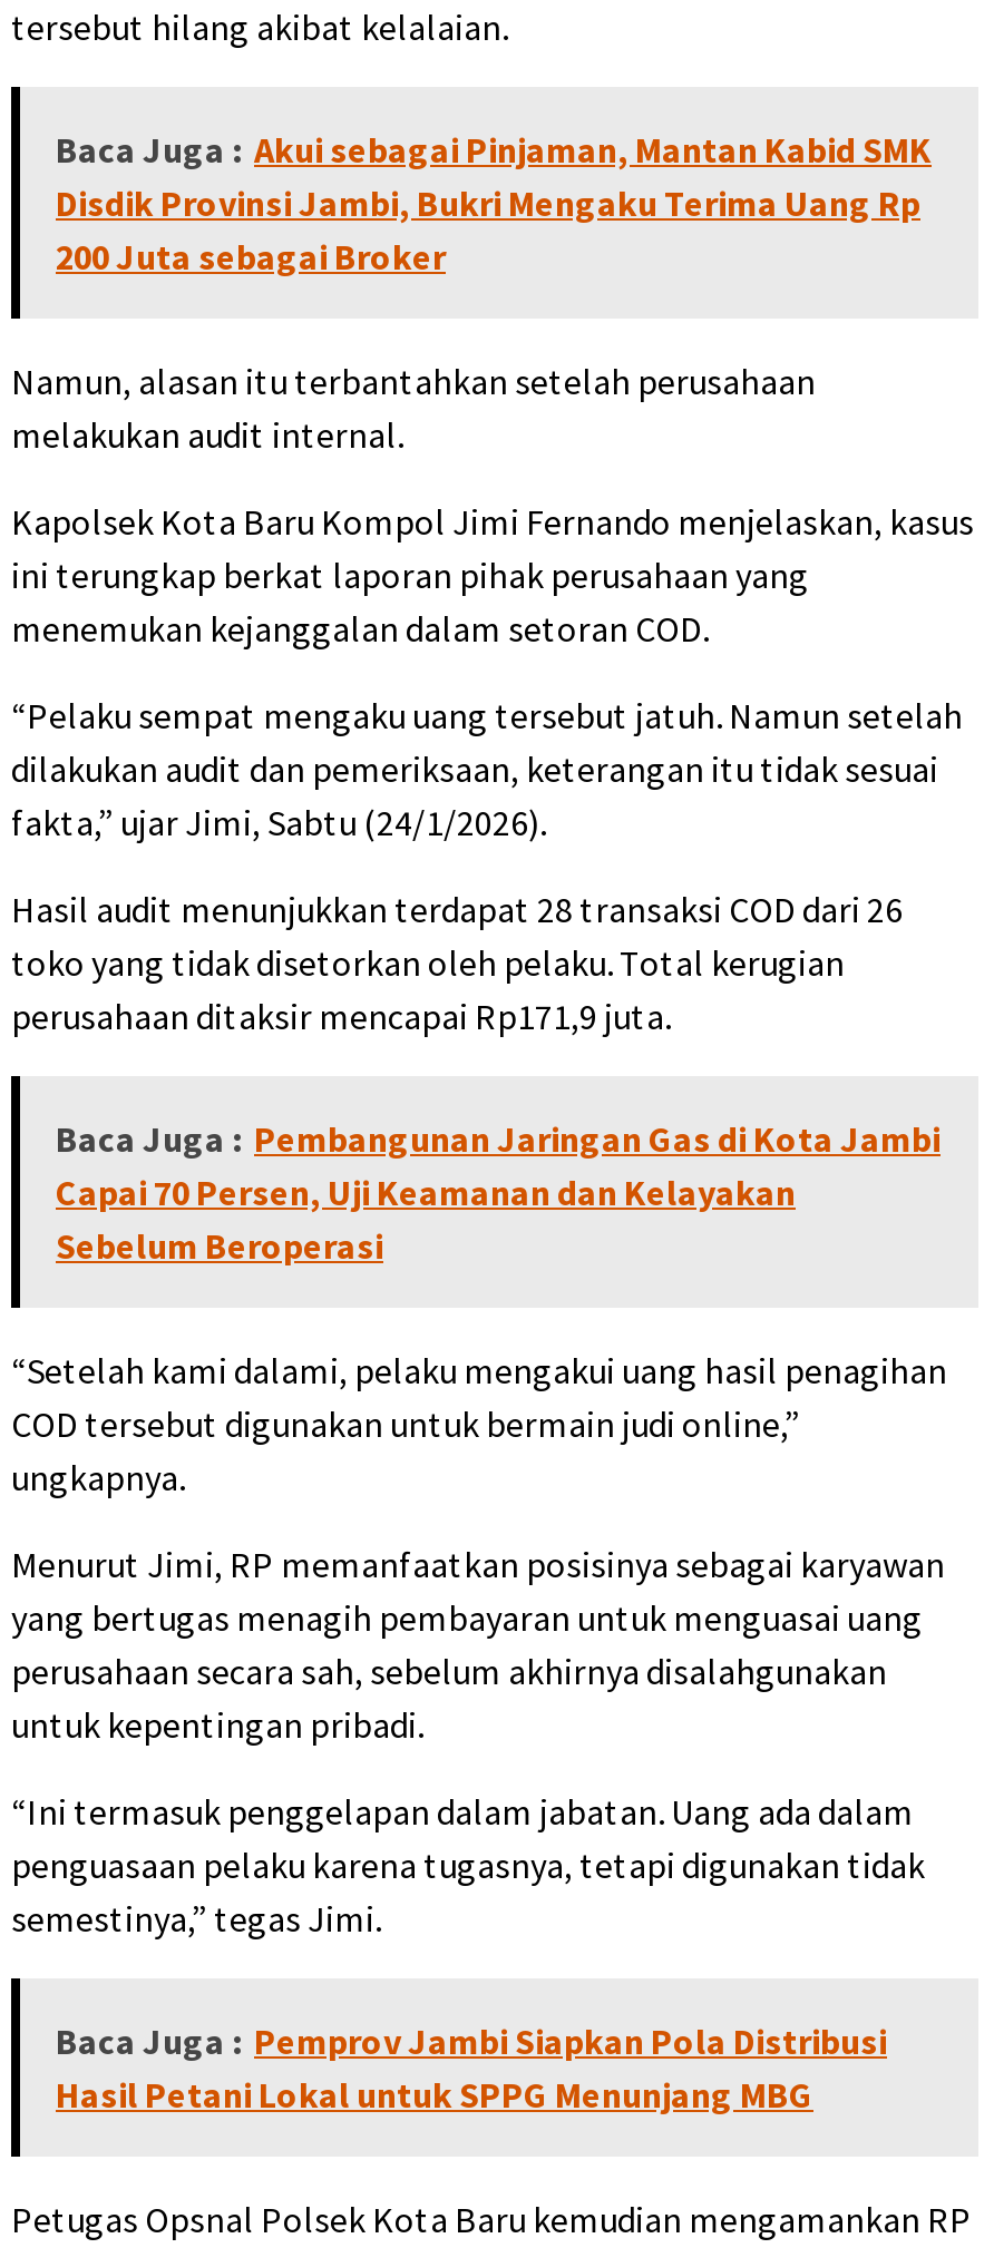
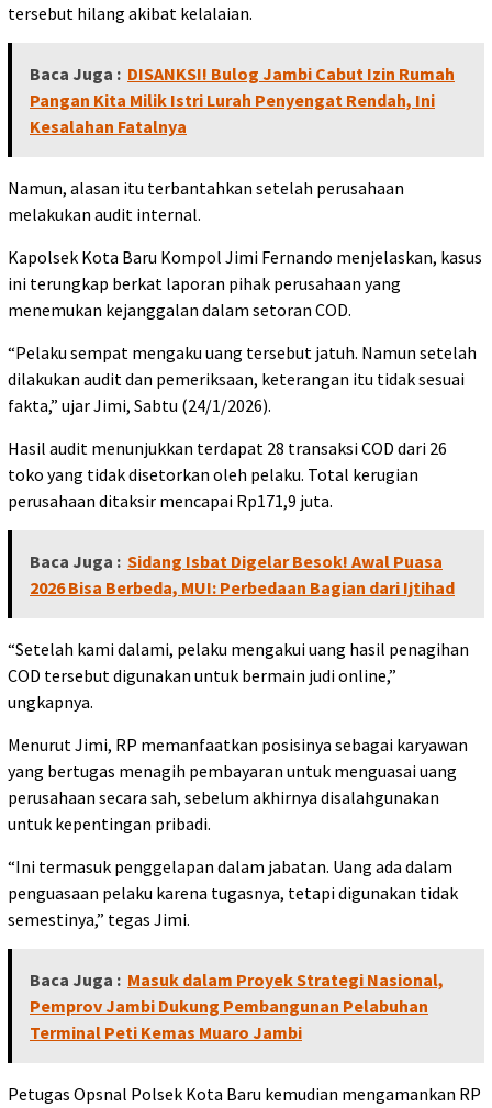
[56,128,932,279] Baca Juga : Akui sebagai Pinjaman, Mantan Kabid SMK | Disdik Provinsi Jambi, Bukri Mengaku Terima Uang Rp | 200 Juta sebagai Broker -> [30,63,455,138] Baca Juga : DISANKSI! Bulog Jambi Cabut Izin Rumah | Pangan Kita Milik Istri Lurah Penyengat Rendah, Ini | Kesalahan Fatalnya
[56,1117,941,1269] Baca Juga : Pembangunan Jaringan Gas di Kota Jambi | Capai 70 Persen, Uji Keamanan dan Kelayakan | Sebelum Beroperasi -> [30,551,455,599] Baca Juga : Sidang Isbat Digelar Besok! Awal Puasa | 2026 Bisa Berbeda, MUI: Perbedaan Bagian dari Ijtihad
moved [11,1349,947,1941] -> [8,638,469,931]: “Setelah kami dalami, pelaku mengakui uang hasil penagihan | COD tersebut digunakan untuk bermain judi online,” | ungkapnya. | ... | penguasaan pelaku karena tugasnya, tetapi digunakan tidak | semestinya,” tegas Jimi.
[56,2019,887,2117] Baca Juga : Pemprov Jambi Siapkan Pola Distribusi | Hasil Petani Lokal untuk SPPG Menunjang MBG -> [30,969,444,1044] Baca Juga : Masuk dalam Proyek Strategi Nasional, | Pemprov Jambi Dukung Pembangunan Pelabuhan | Terminal Peti Kemas Muaro Jambi

